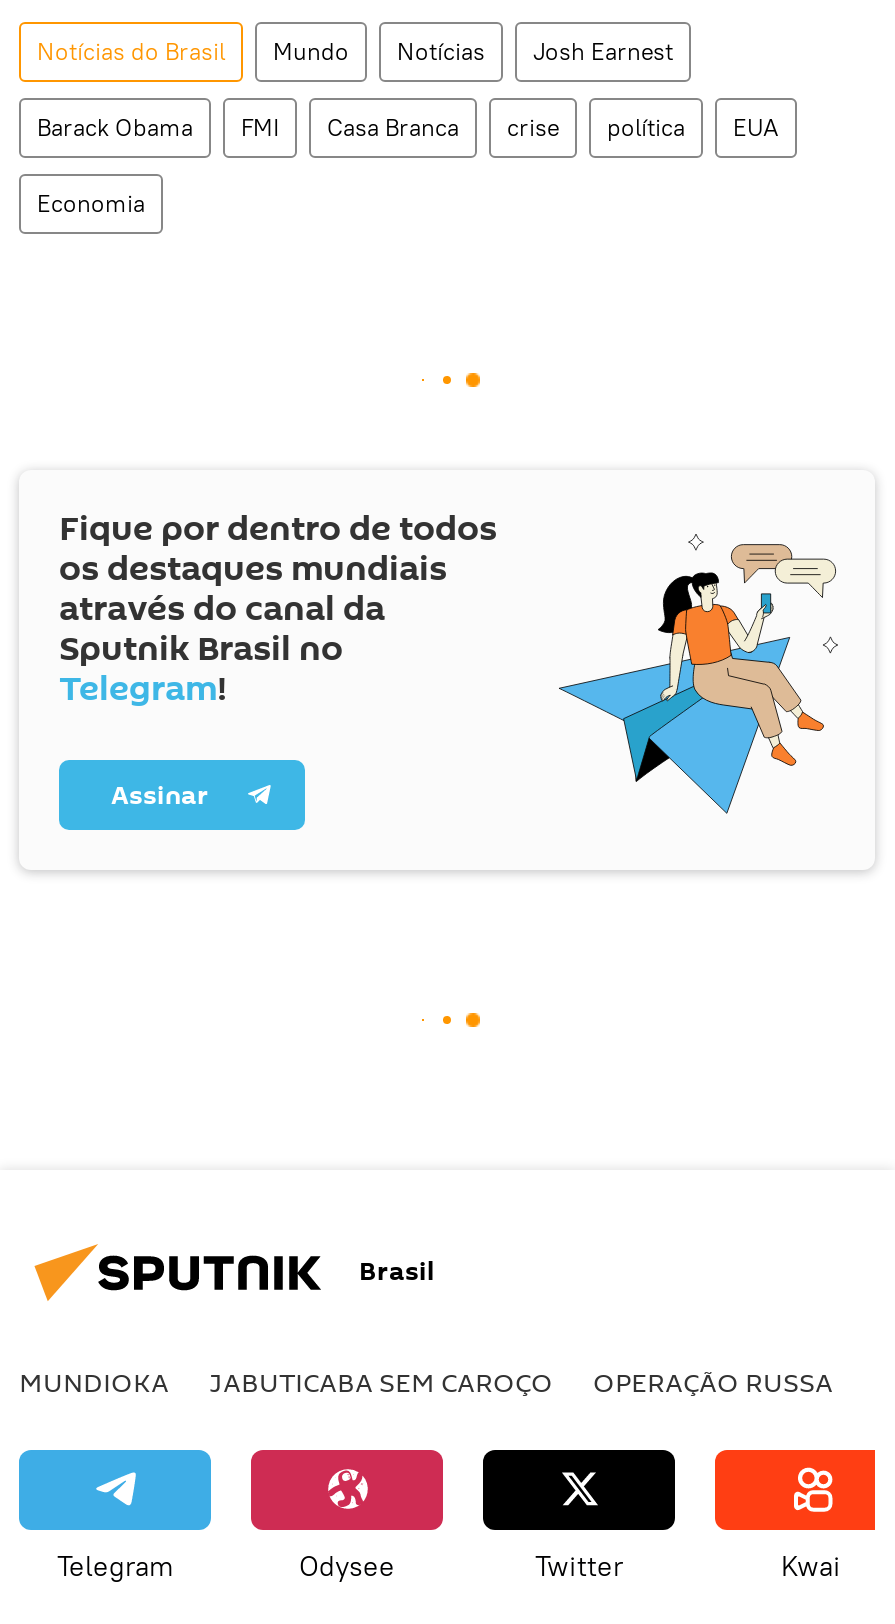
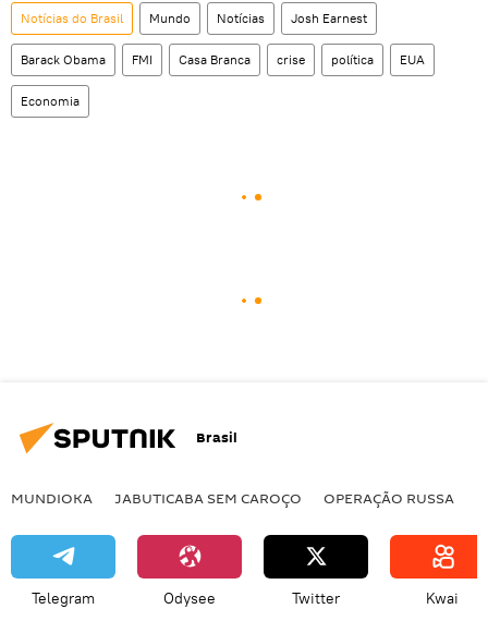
[59,504,839,814] [image] | Fique por dentro de todos | os destaques mundiais | através do canal da | Sputnik Brasil no | Telegram! | Assinar -> none

